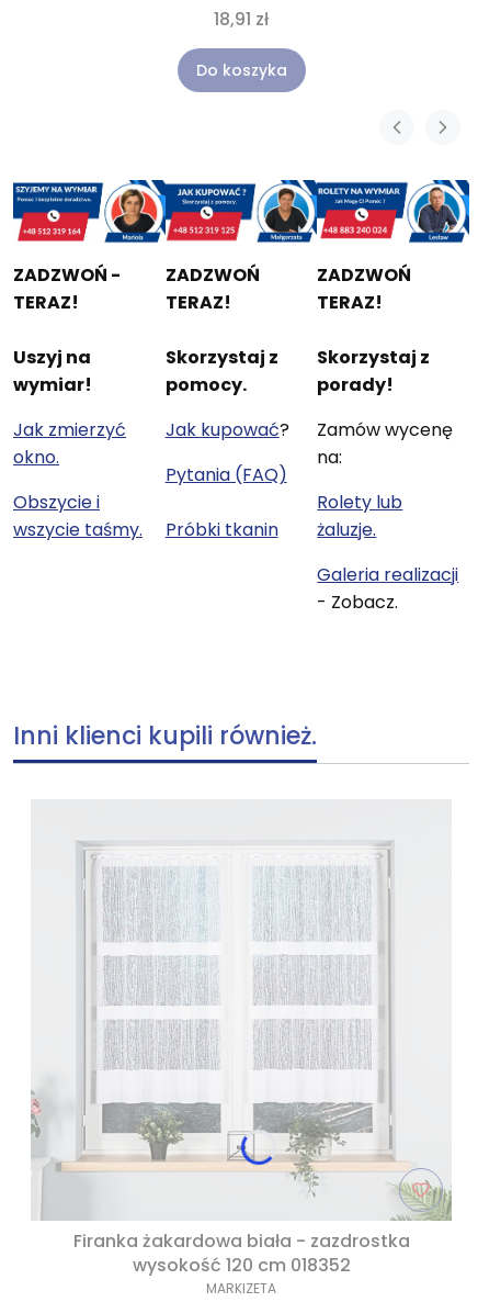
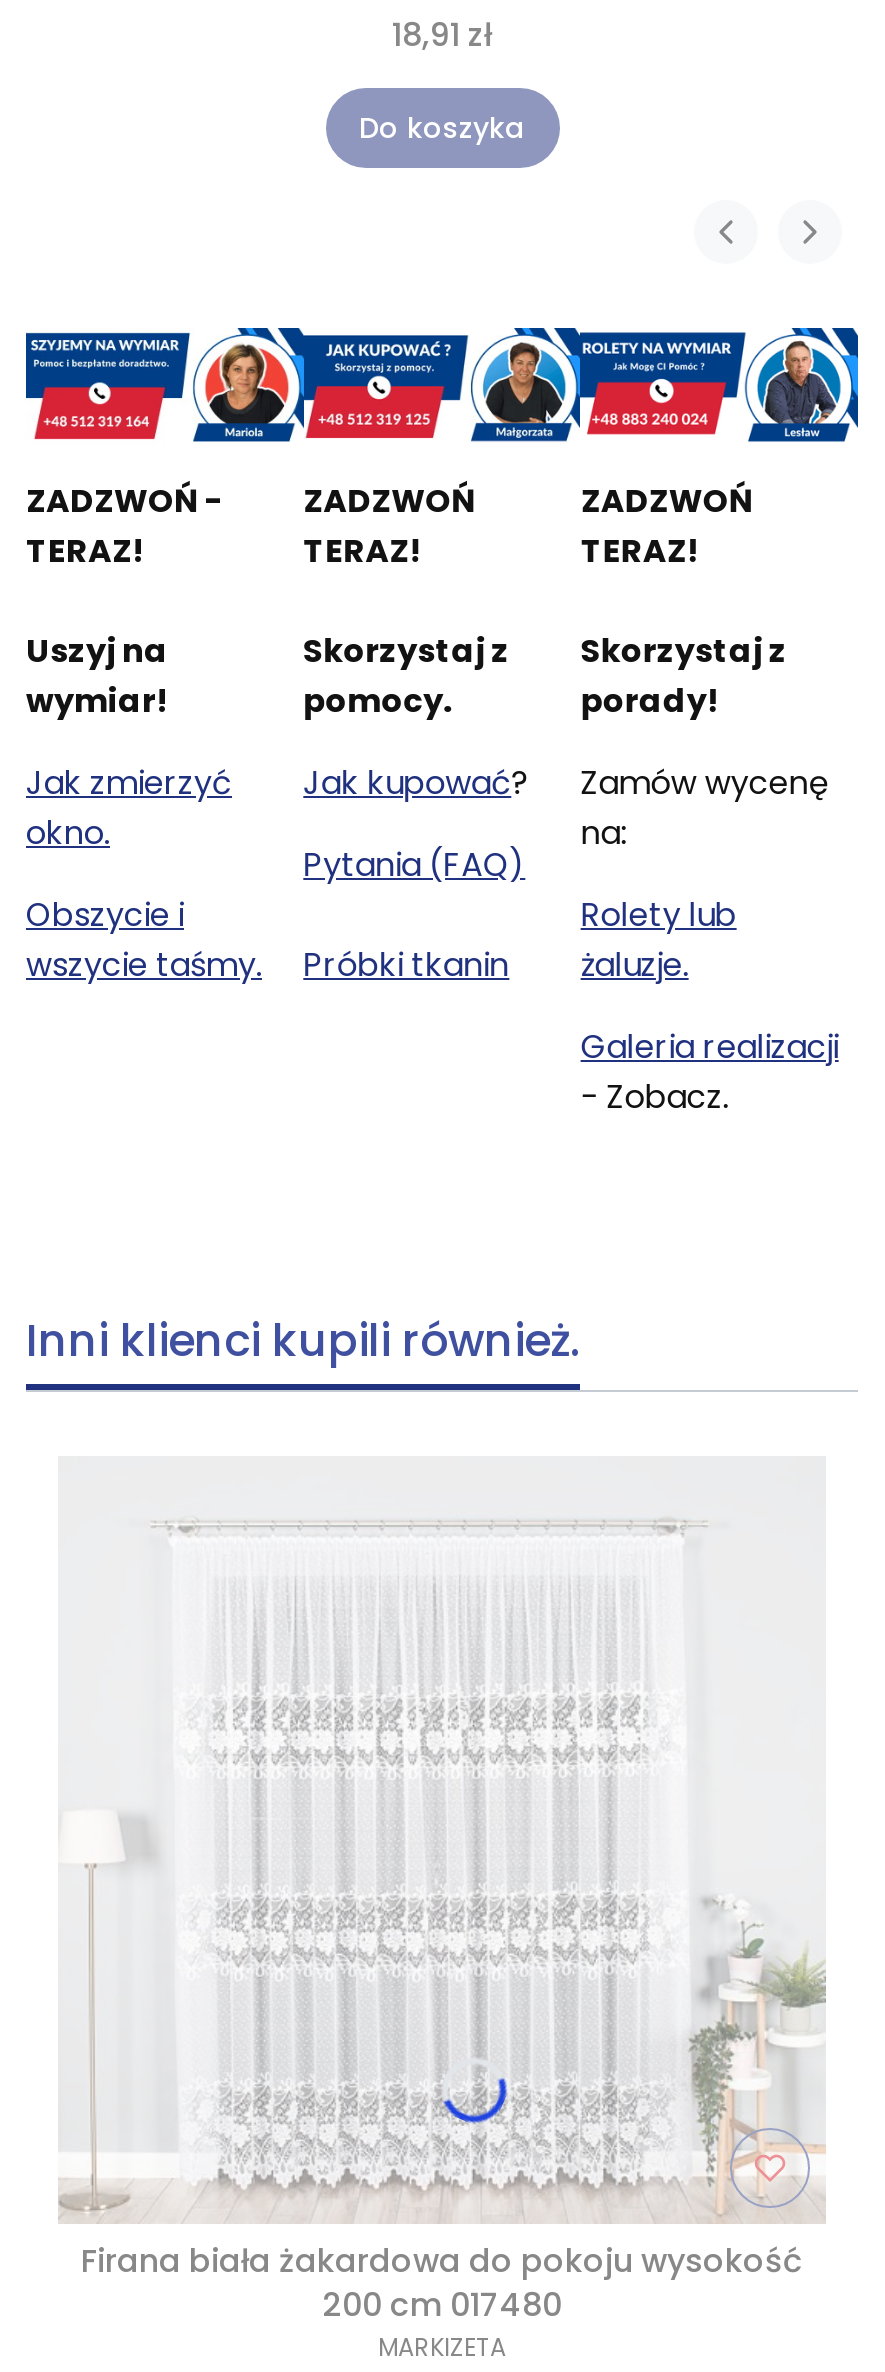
[31,838,452,1278] [image] | Firanka żakardowa biała - zazdrostka | wysokość 120 cm 018352 -> [60,1524,826,2328] [image] | Firana biała żakardowa do pokoju wysokość | 200 cm 017480

